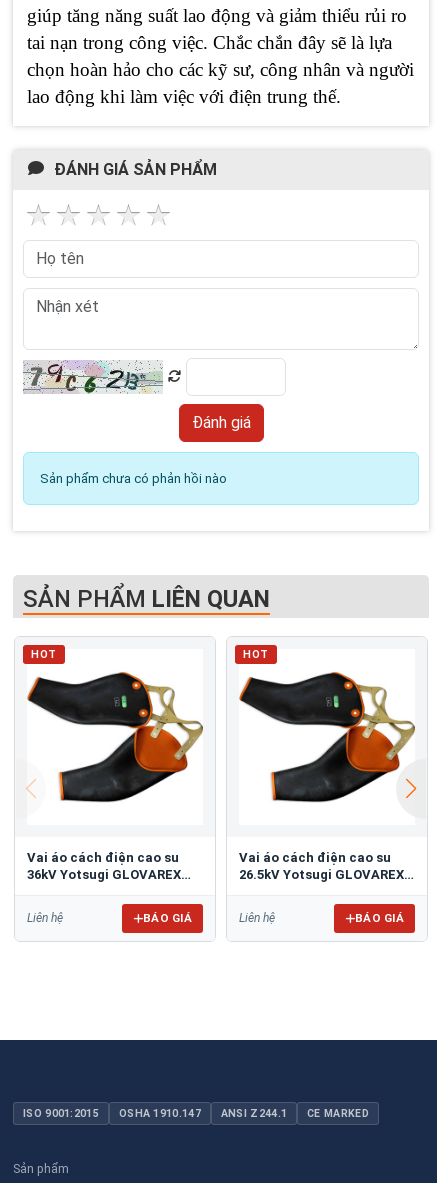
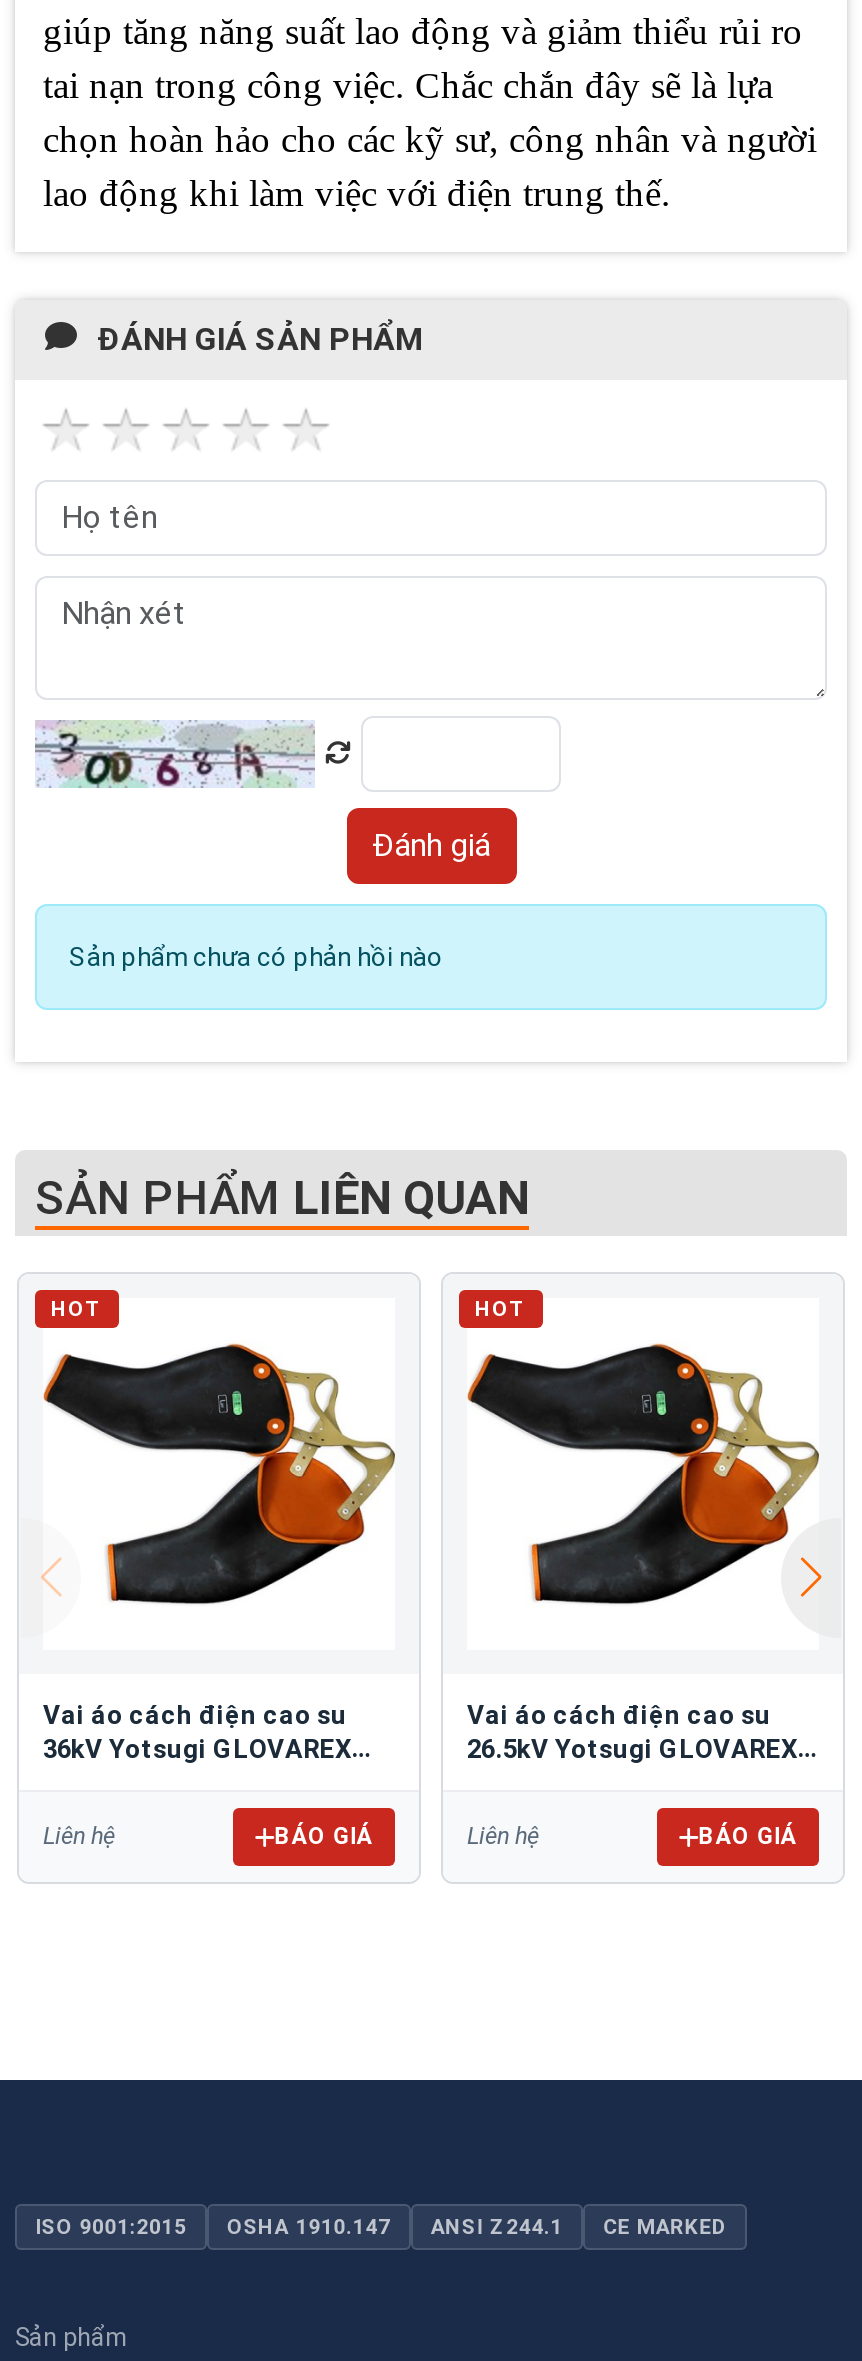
[23,360,163,394] [image] -> [37,722,313,788] [image]

